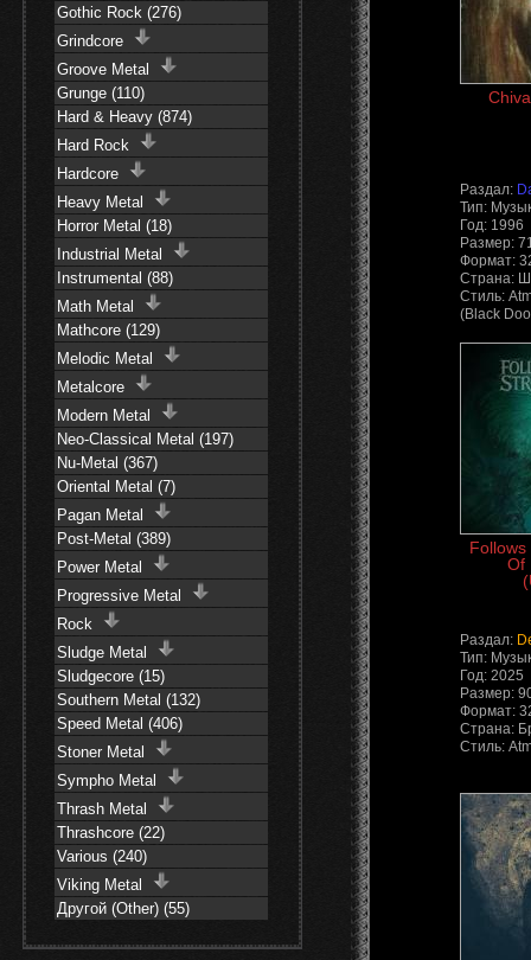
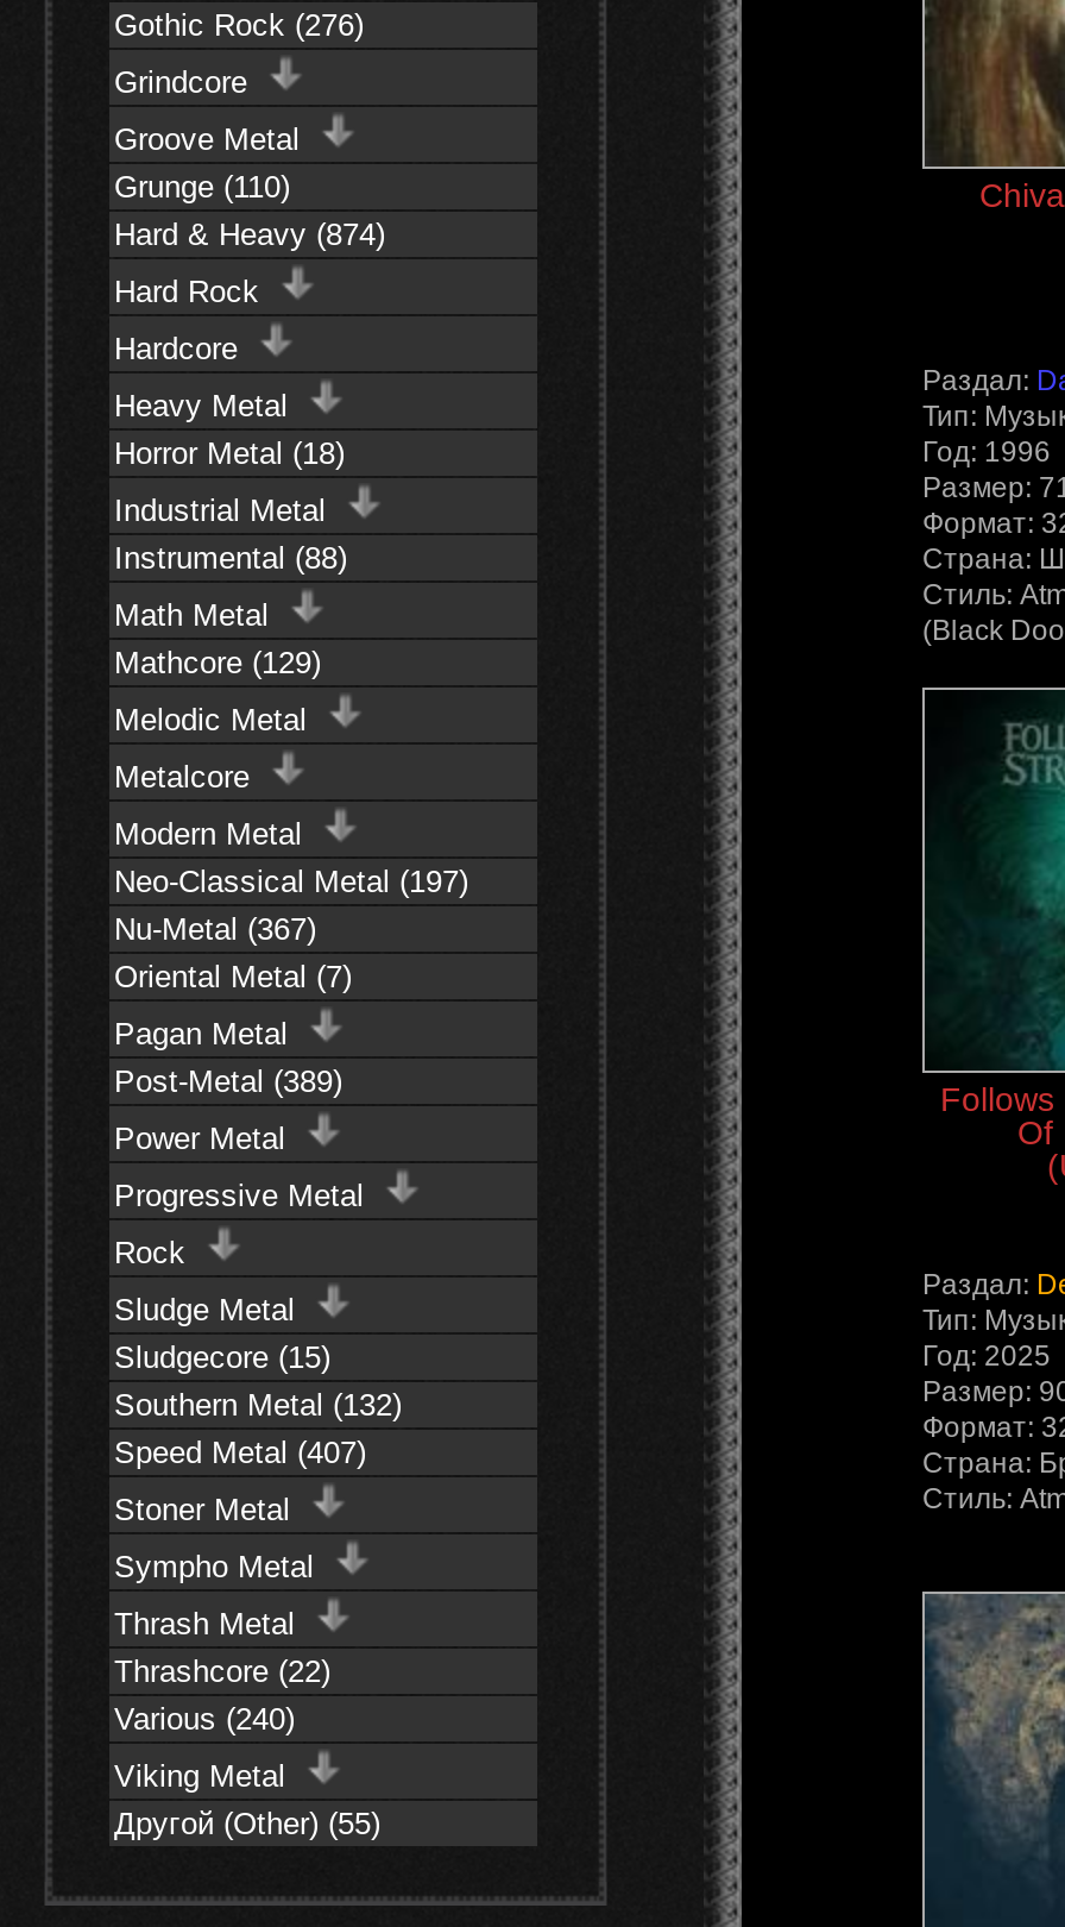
[57,715,183,732] Speed Metal (406) -> [114,1435,366,1470] Speed Metal (407)

